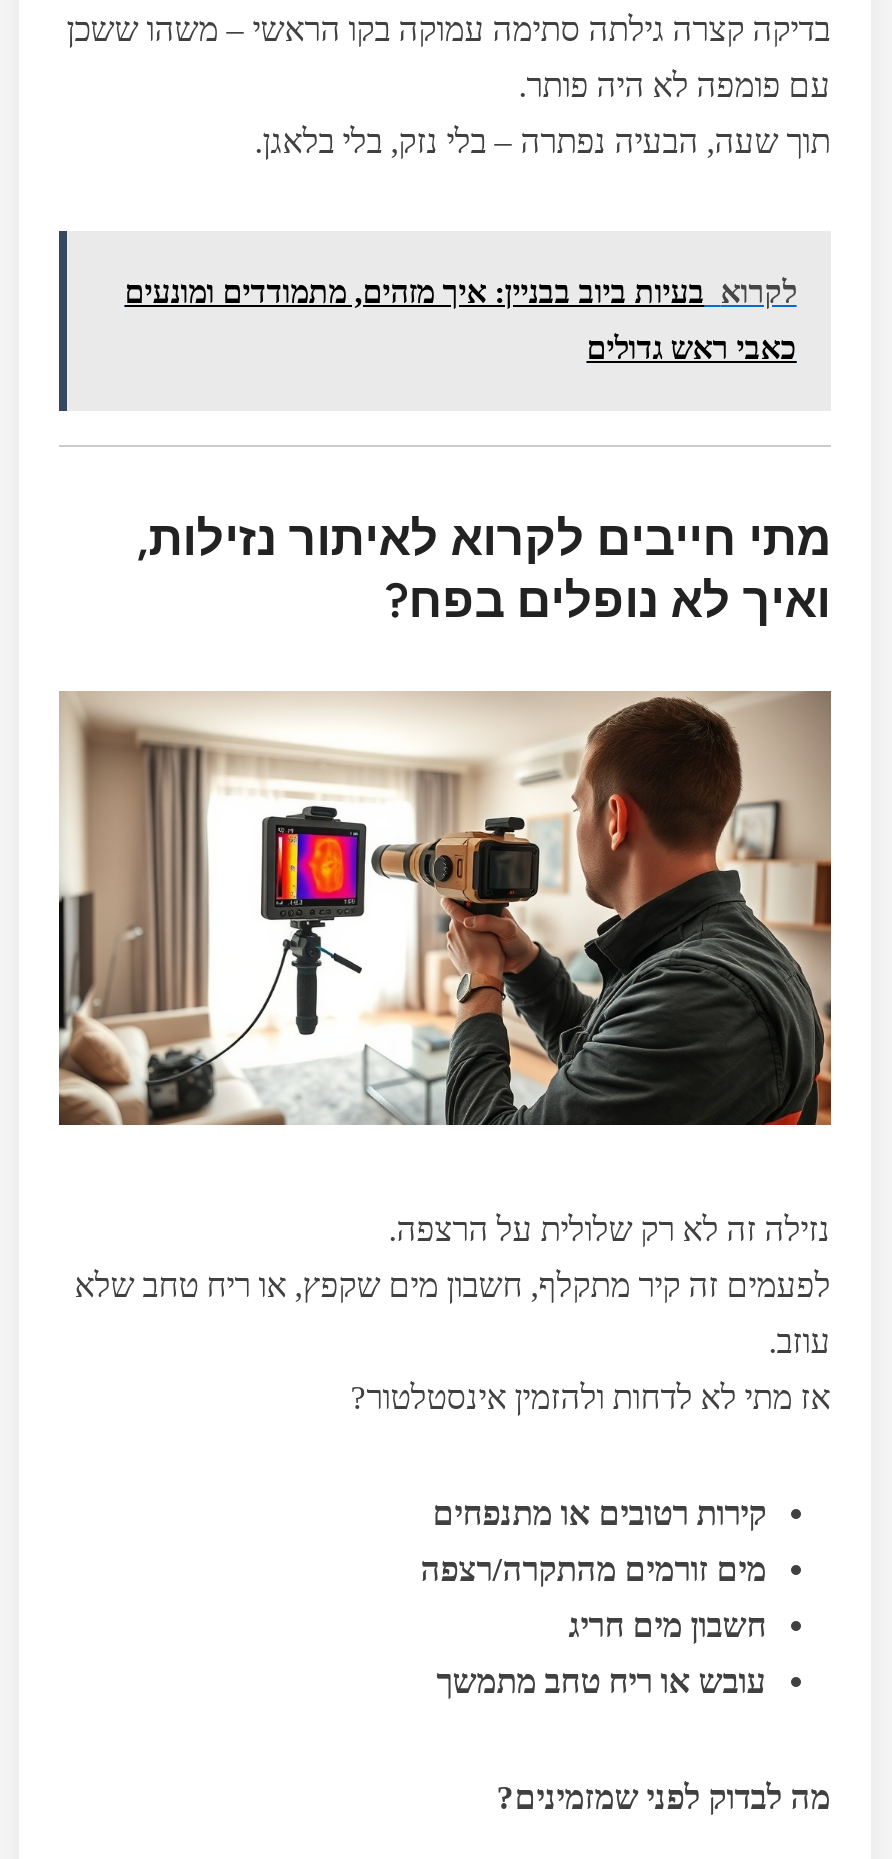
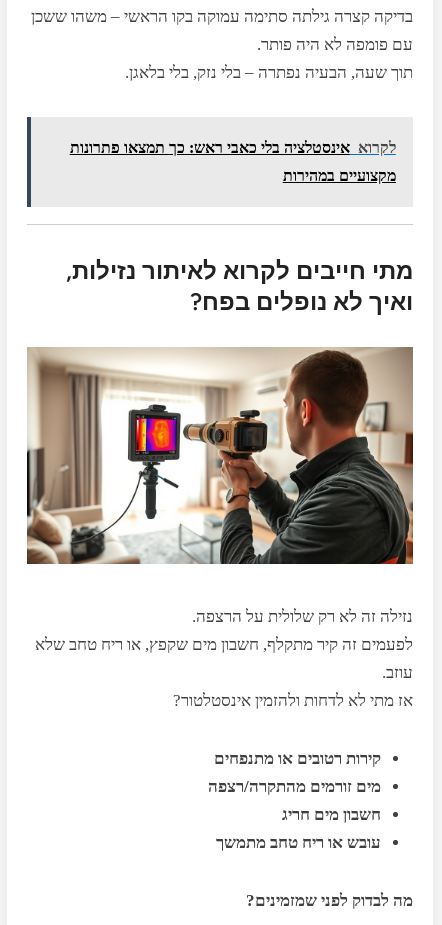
[125,275,797,309] לקרוא בעיות ביוב בבניין: איך מזהים, מתמודדים ומונעים -> [70,139,396,156] לקרוא אינסטלציה בלי כאבי ראש: כך תמצאו פתרונות
[587,331,797,365] כאבי ראש גדולים -> [283,167,396,184] מקצועיים במהירות

